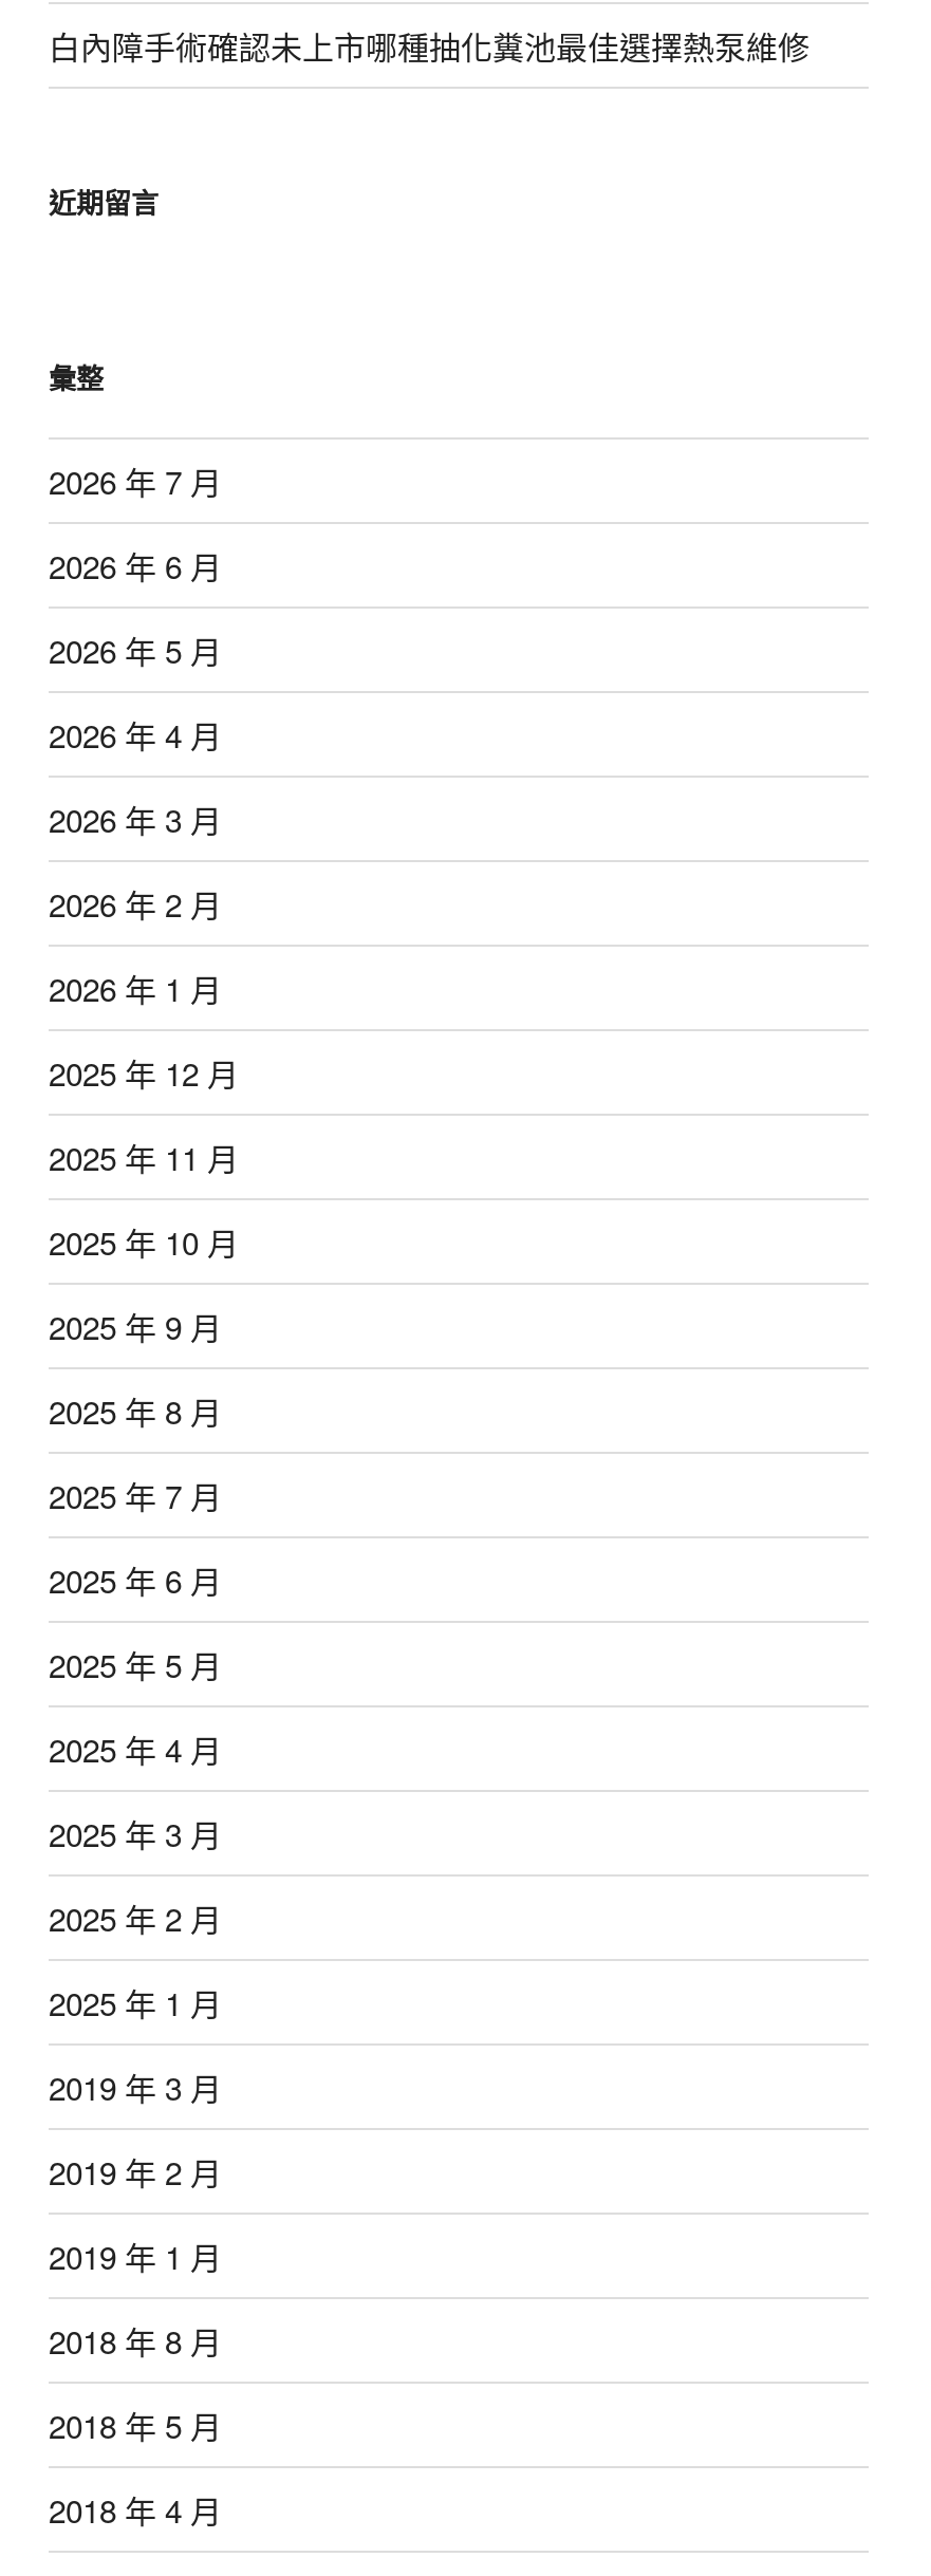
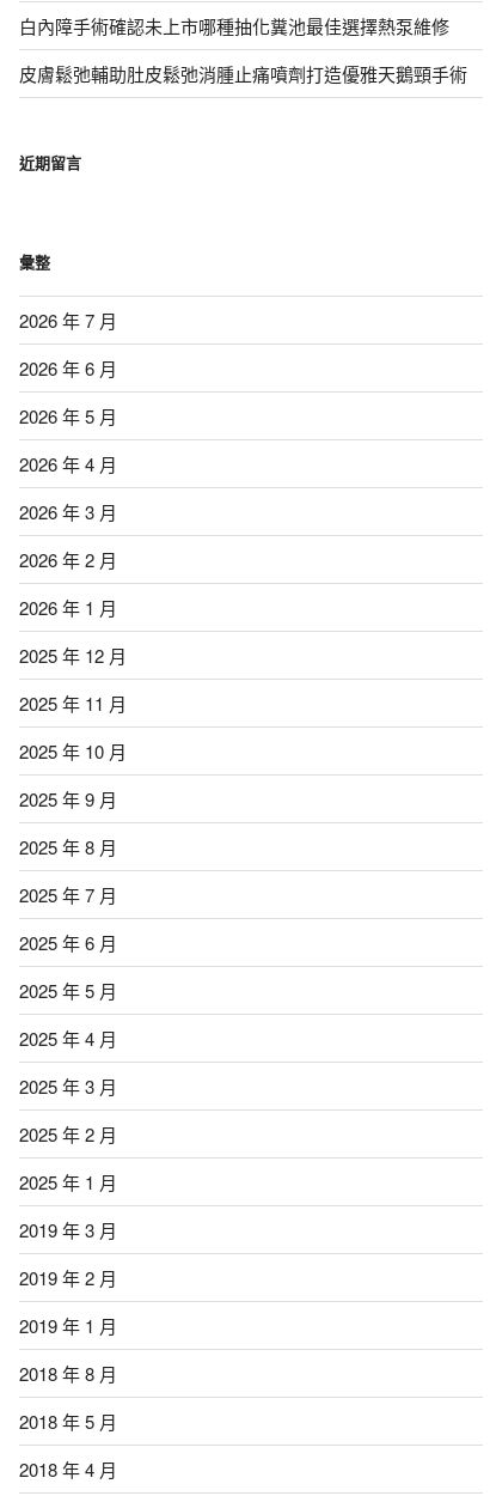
none -> [19,61,467,86] 皮膚鬆弛輔助肚皮鬆弛消腫止痛噴劑打造優雅天鵝頸手術

